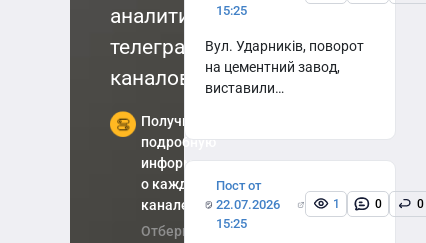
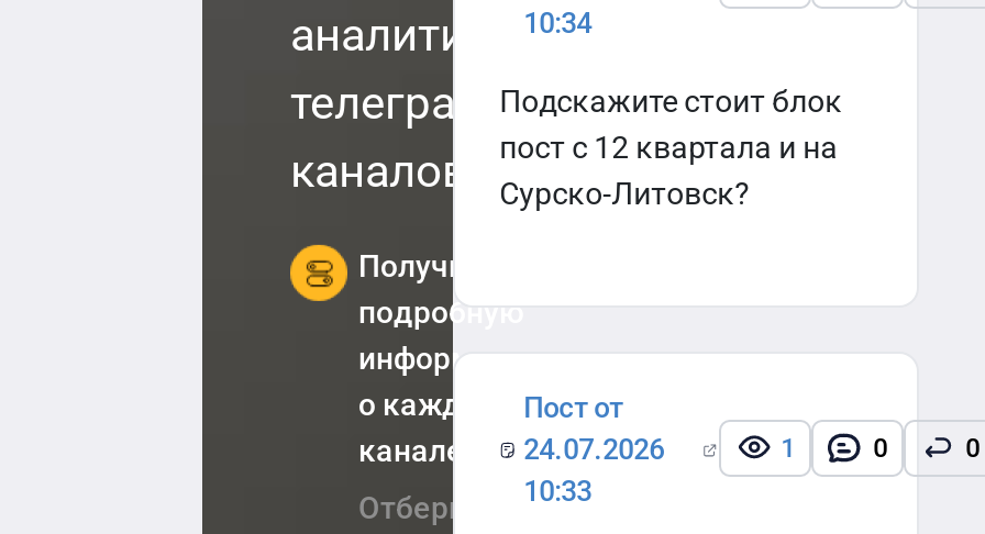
[216,3,247,18] 15:25 -> [524,6,592,39] 10:34
[205,38,364,96] Вул. Ударників, поворот | на цементний завод, | виставили… -> [499,83,842,210] Подскажите стоит блок | пост с 12 квартала и на | Сурско-Литовск?
[141,197,280,213] канале 22.07.2026 -> [358,432,664,467] канале 24.07.2026
[216,216,247,231] 15:25 -> [524,474,592,507] 10:33

